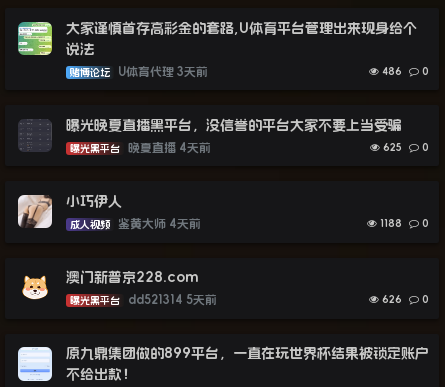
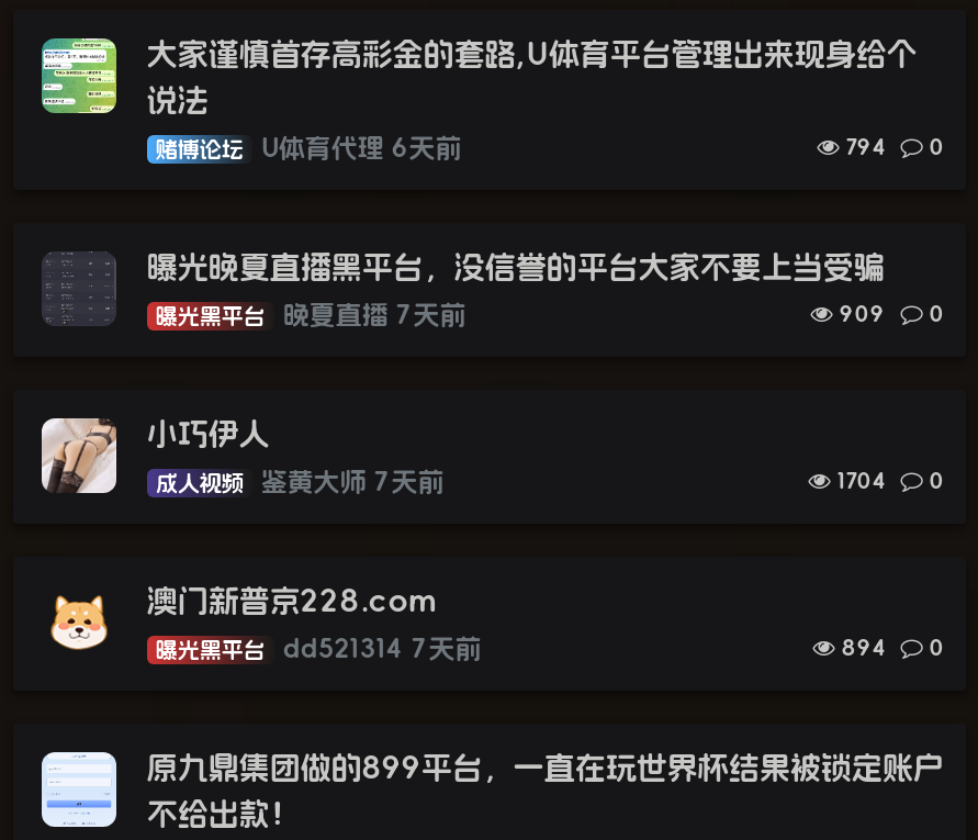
[118,65,208,77] U体育代理 3天前 -> [261,135,462,161] U体育代理 6天前
[379,65,429,76] 486 0 -> [839,135,944,159] 794 0
[128,142,211,154] 晚夏直播 4天前 -> [283,302,466,329] 晚夏直播 7天前
[380,142,429,153] 625 0 -> [832,302,944,326] 909 0
[118,218,201,230] 鉴黄大师 4天前 -> [261,469,444,496] 鉴黄大师 7天前
[377,218,429,229] 1188 0 -> [830,469,944,493] 1704 0
[70,294,217,306] 曝光黑平台 dd521314 5天前 -> [156,636,482,663] 曝光黑平台 dd521314 7天前
[379,294,429,305] 626 0 -> [835,636,944,661] 894 0

